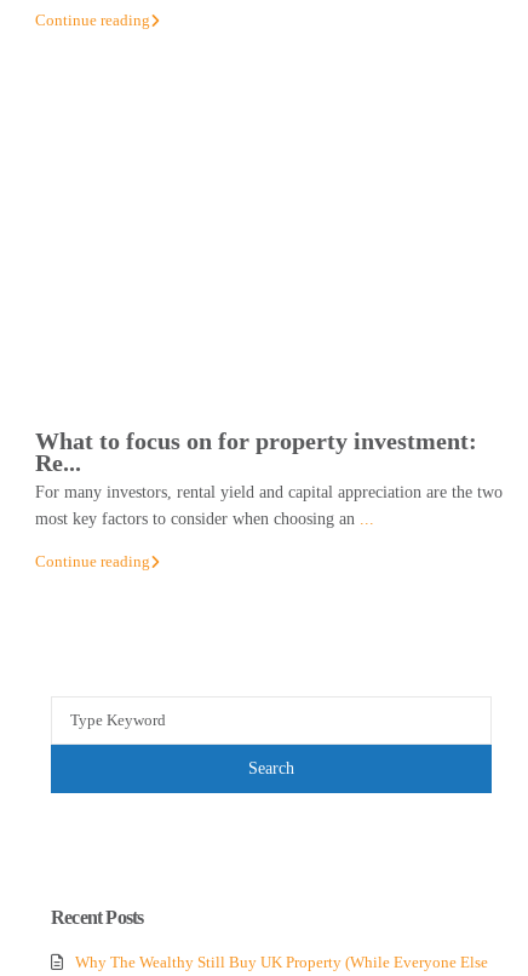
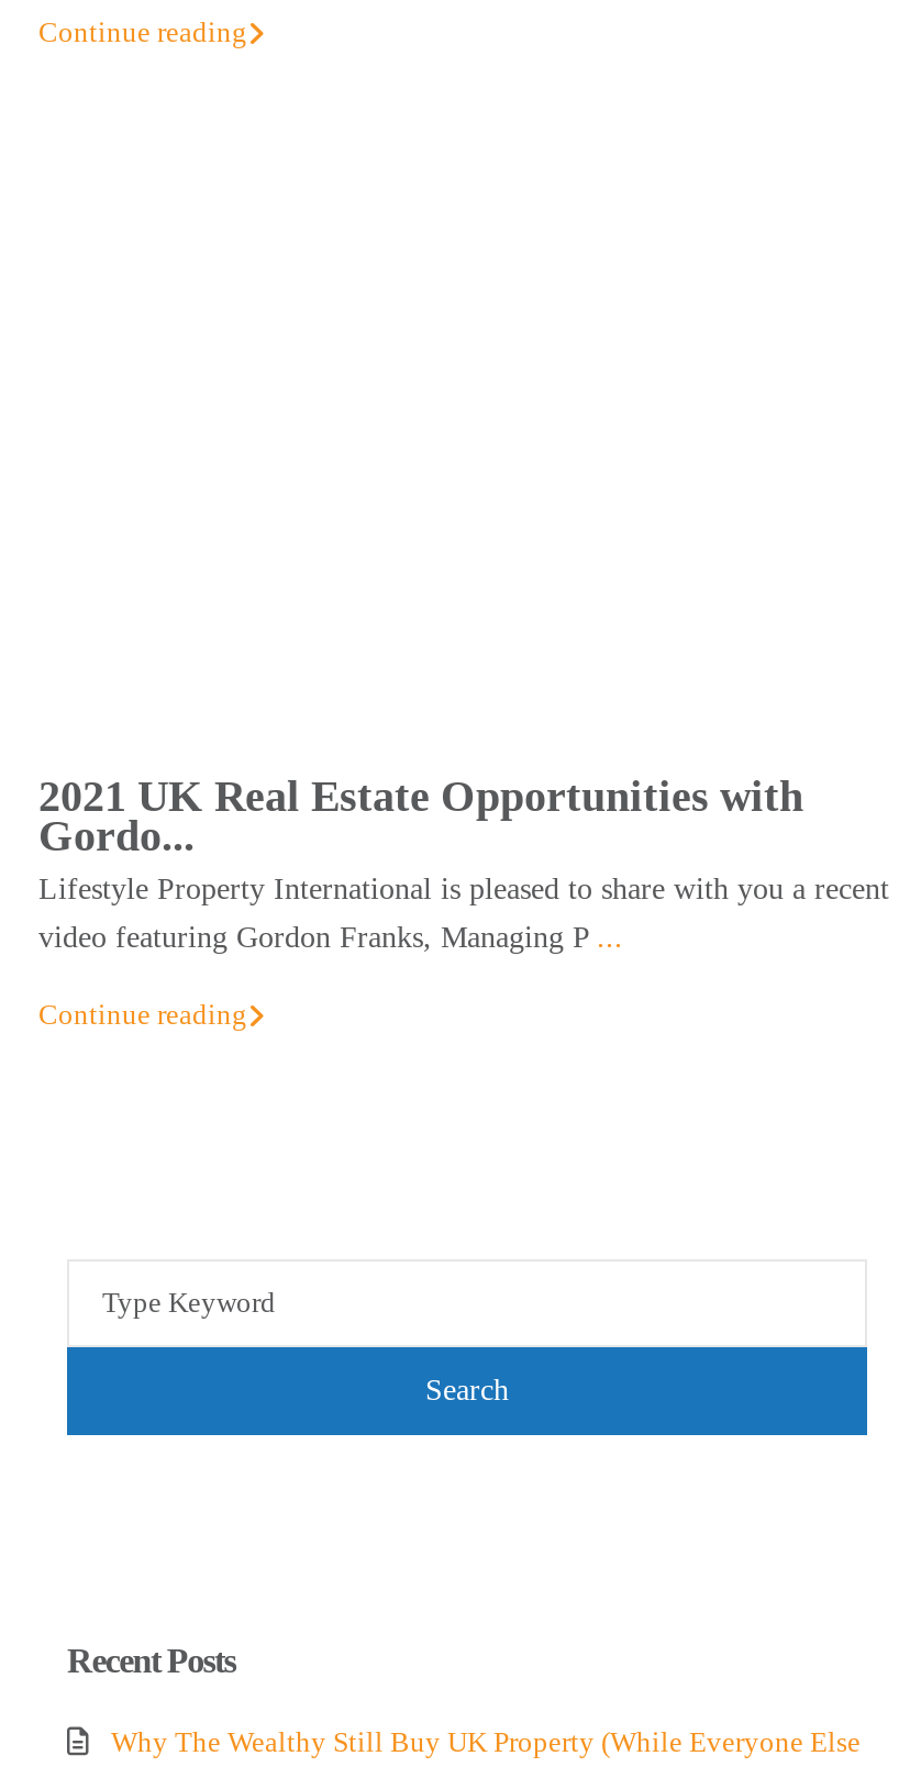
[35,428,503,502] What to focus on for property investment: | Re... | For many investors, rental yield and capital appreciation are the two -> [38,773,889,907] 2021 UK Real Estate Opportunities with | Gordo... | Lifestyle Property International is pleased to share with you a recent
[35,510,374,529] most key factors to consider when choosing an... -> [38,922,623,955] video featuring Gordon Franks, Managing P...

